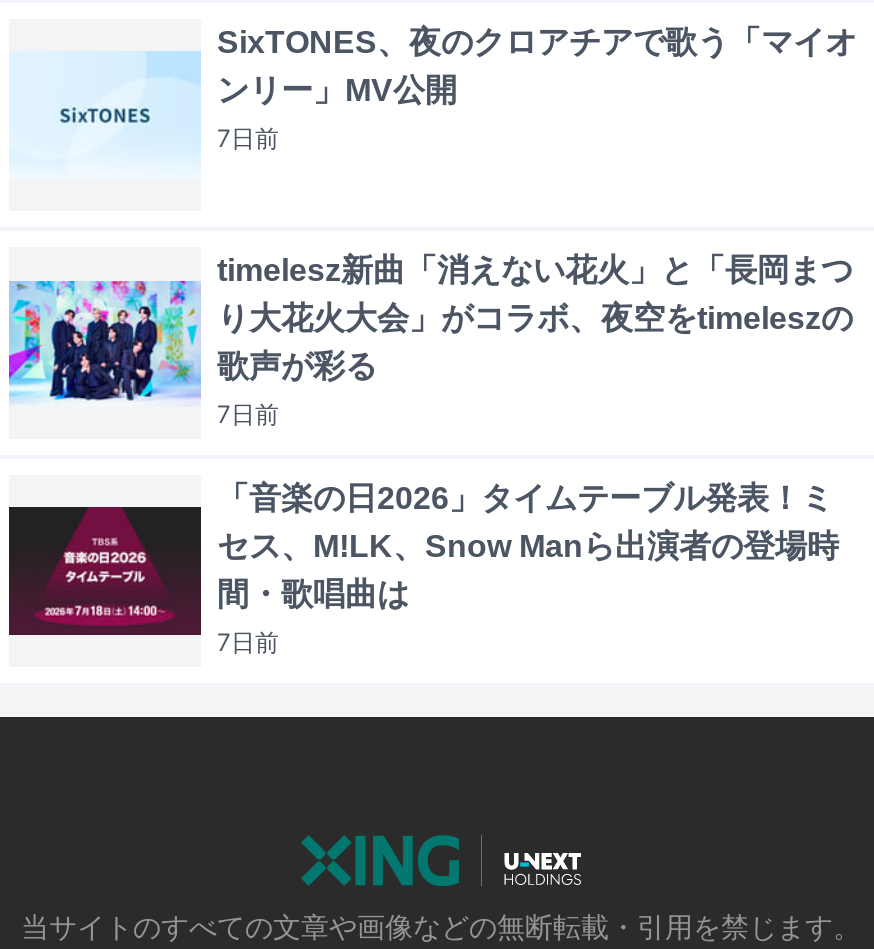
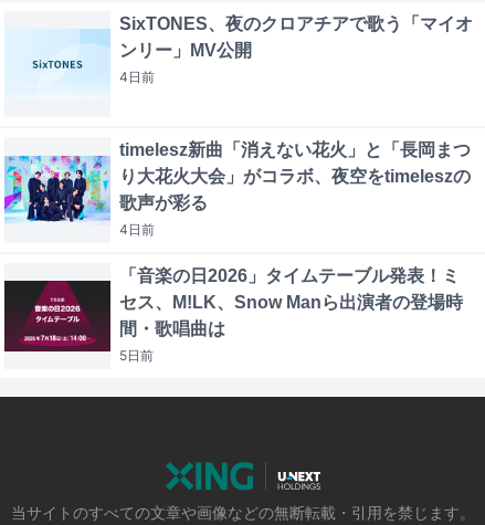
[217,124,279,154] 7日前 -> [119,69,155,86] 4日前
[217,400,279,430] 7日前 -> [119,222,155,238] 4日前
[217,628,279,658] 7日前 -> [119,348,154,364] 5日前

